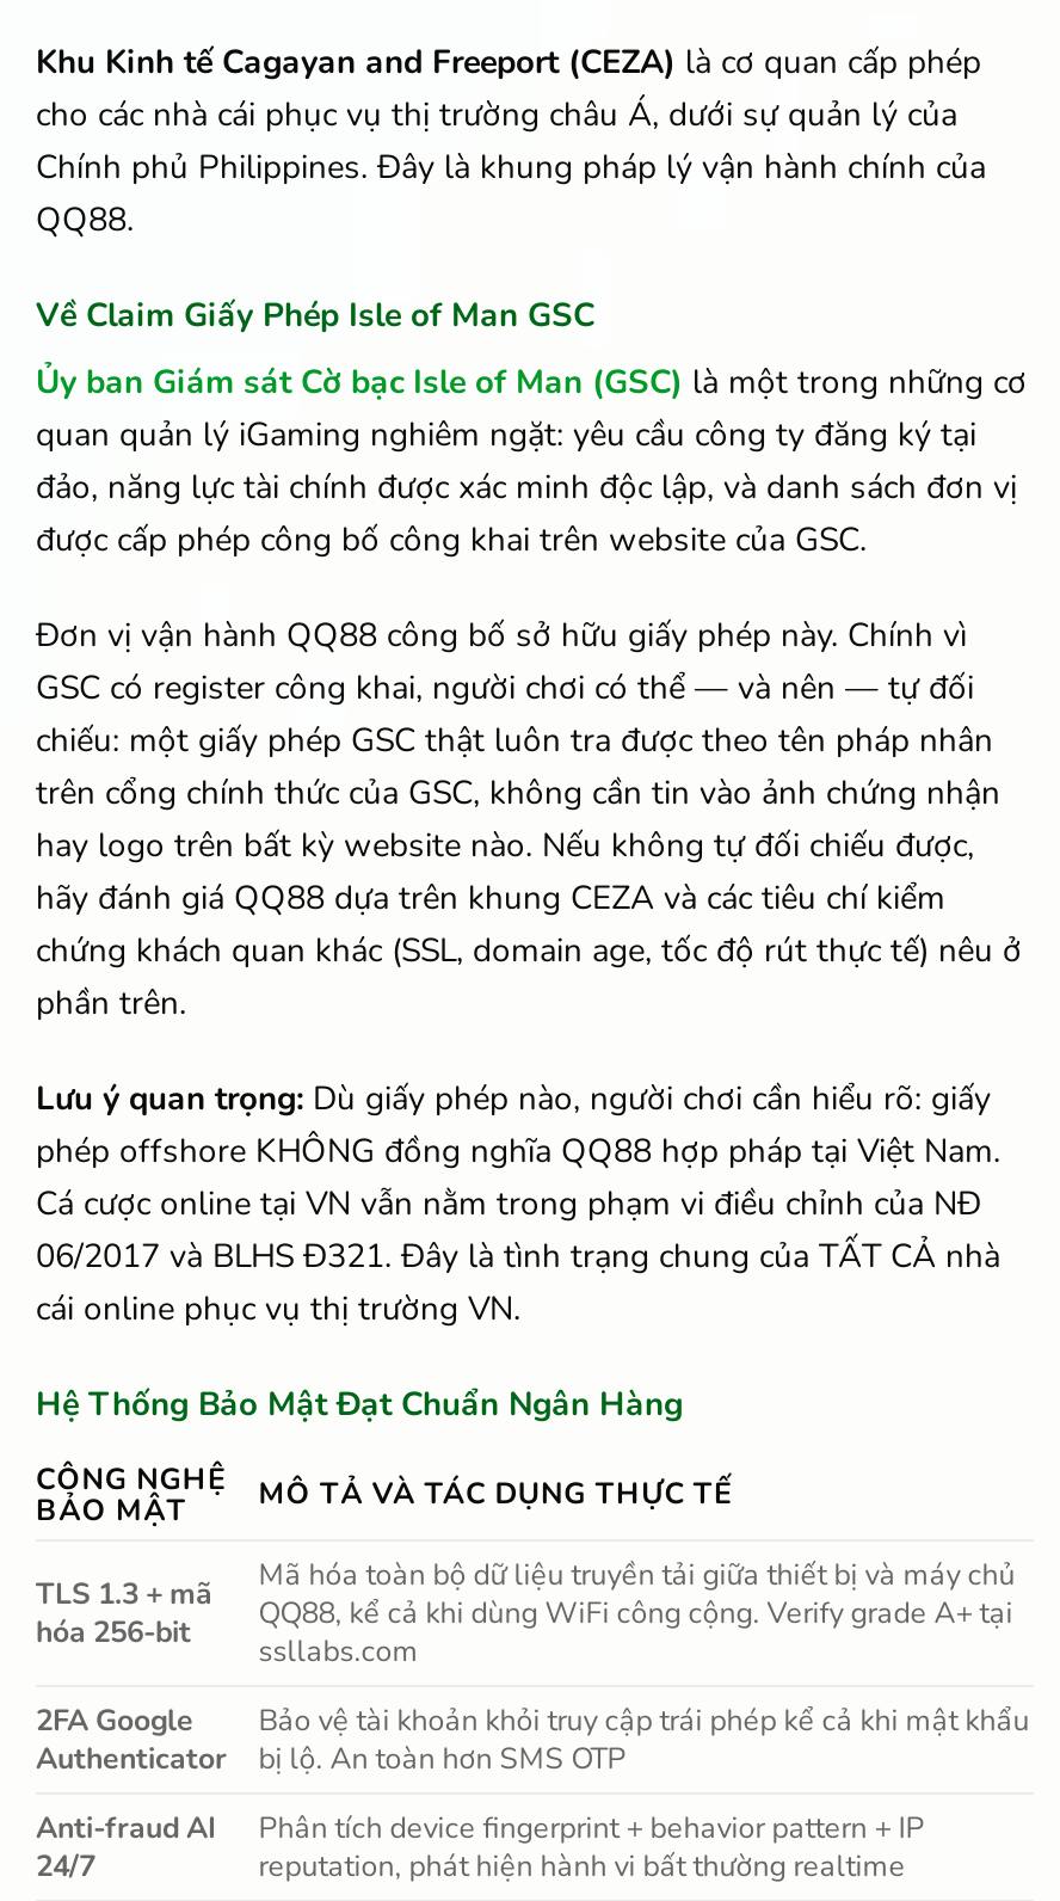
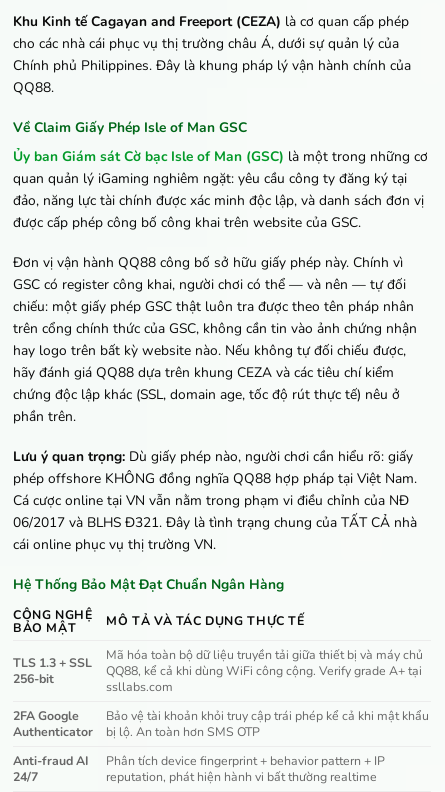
[36,929,1022,974] chứng khách quan khác (SSL, domain age, tốc độ rút thực tế) nêu ở -> [13,385,400,404] chứng độc lập khác (SSL, domain age, tốc độ rút thực tế) nêu ở
[36,1573,212,1651] TLS 1.3 + mã | hóa 256-bit -> [13,654,92,687] TLS 1.3 + SSL | 256-bit

